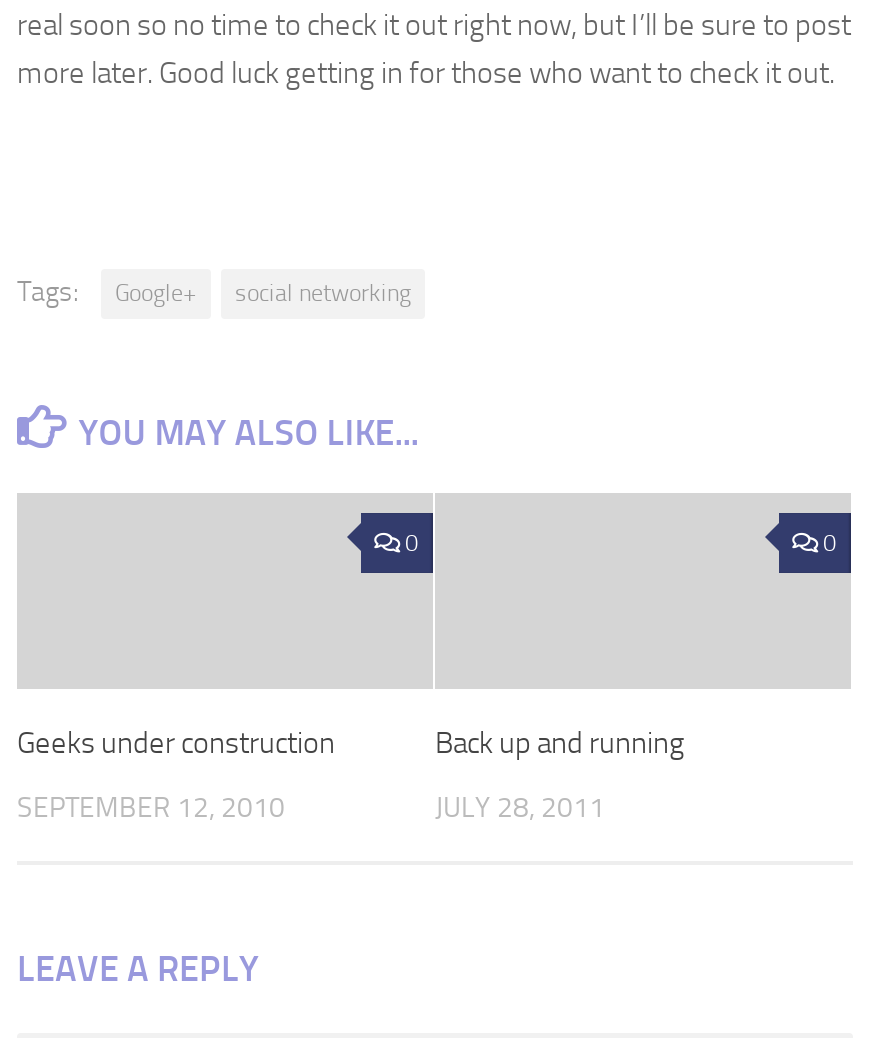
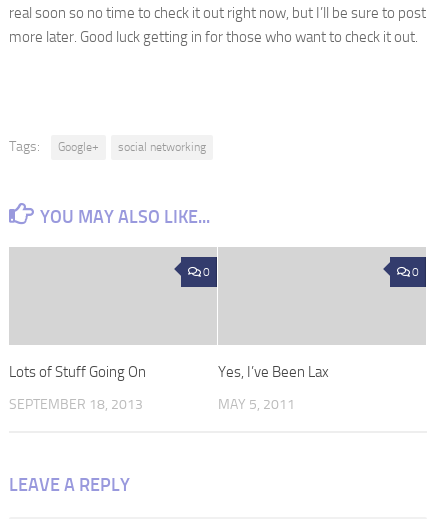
[17,726,335,762] Geeks under construction -> [9,363,146,381] Lots of Stuff Going On
[435,726,685,762] Back up and running -> [218,363,329,381] Yes, I’ve Been Lax
[17,792,285,826] SEPTEMBER 12, 2010 -> [9,396,143,413] SEPTEMBER 18, 2013
[435,792,605,826] JULY 28, 2011 -> [218,396,295,413] MAY 5, 2011

